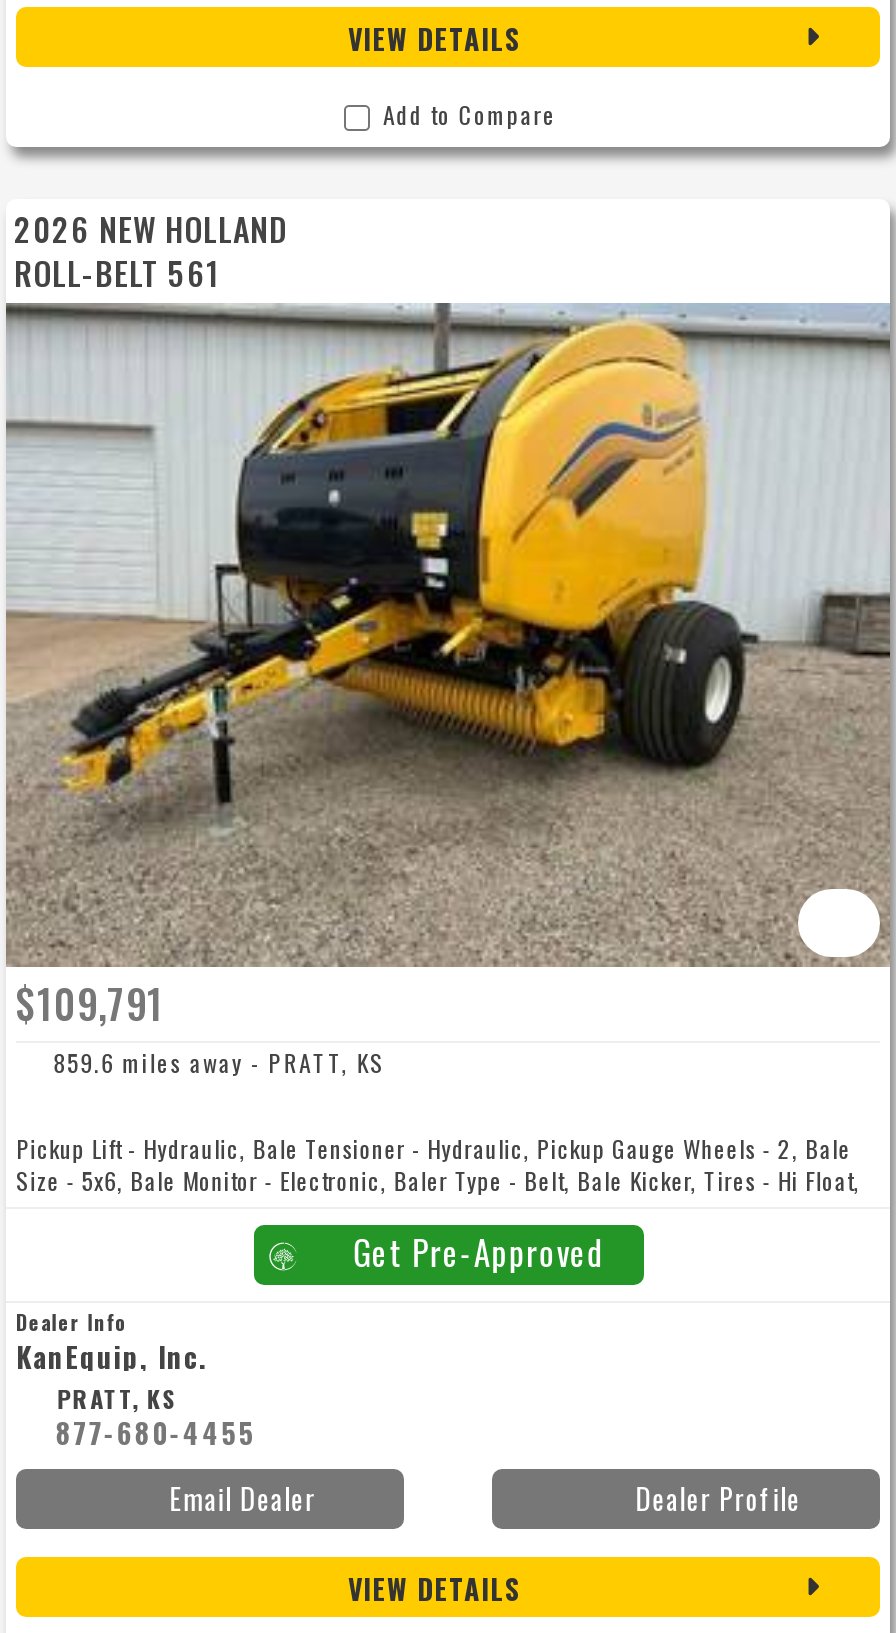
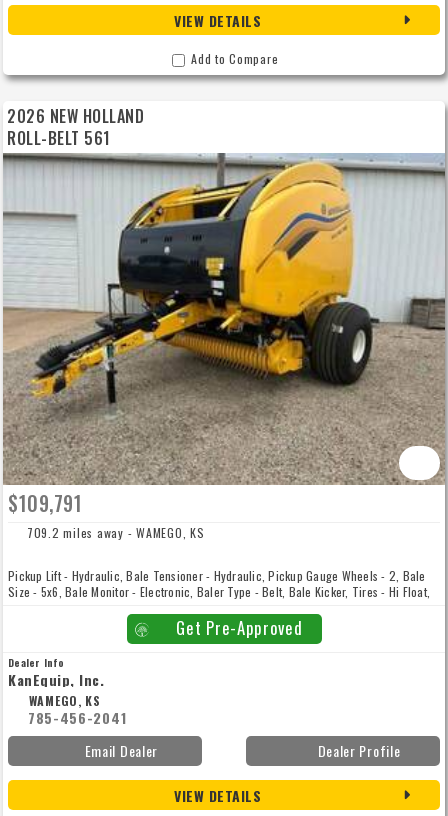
[46,1045,386,1079] 859.6 miles away - PRATT, KS -> [23,524,204,541] 709.2 miles away - WAMEGO, KS
[50,1381,178,1415] PRATT, KS -> [25,692,101,709] WAMEGO, KS
[56,1411,256,1453] 877-680-4455 -> [28,707,126,728] 785-456-2041

